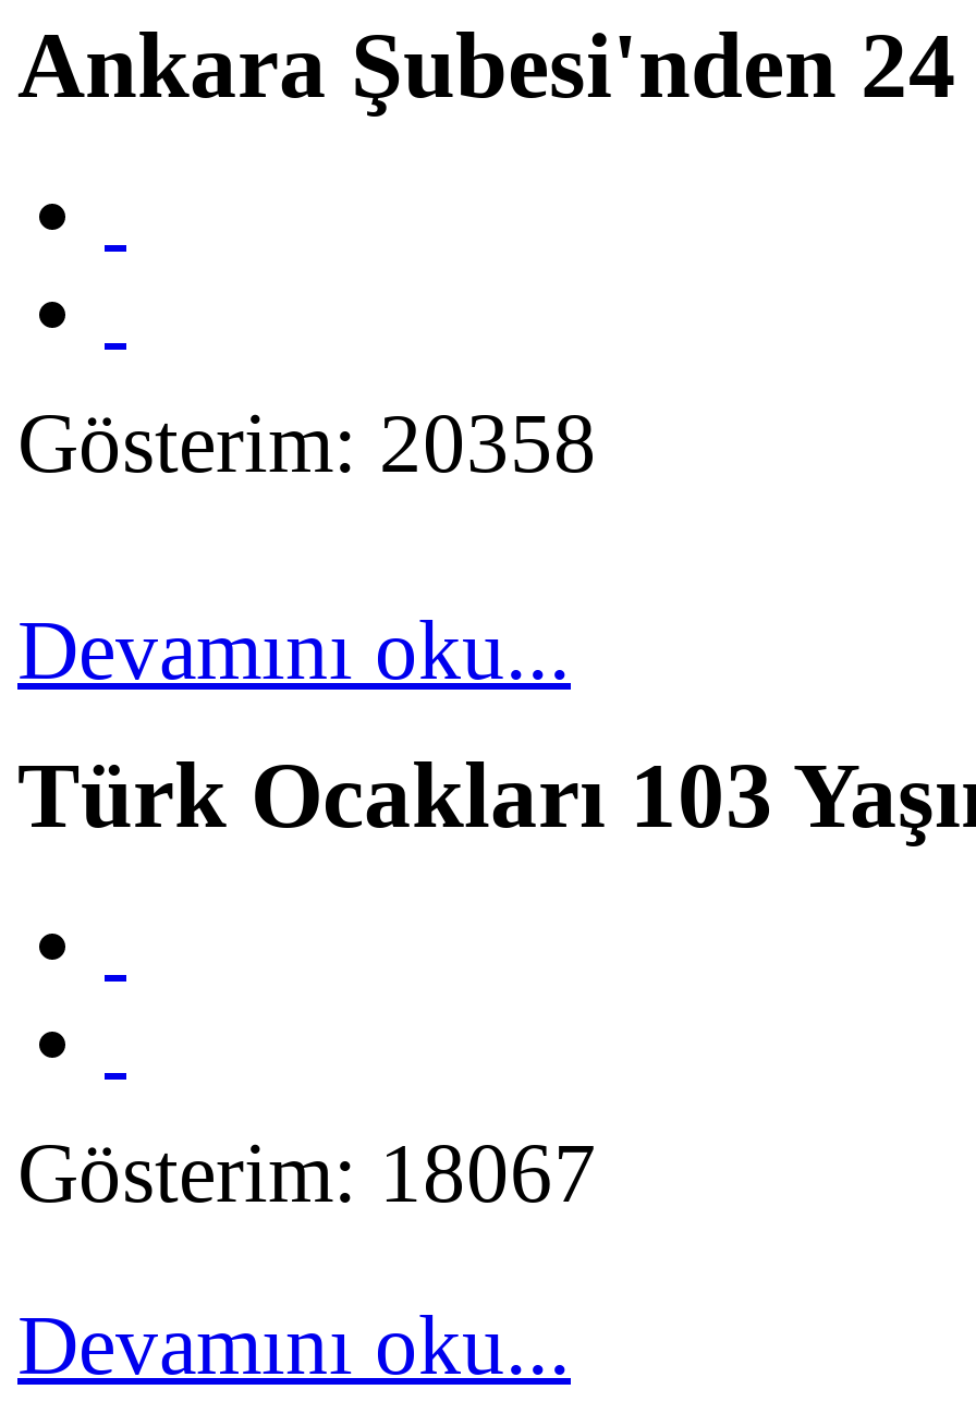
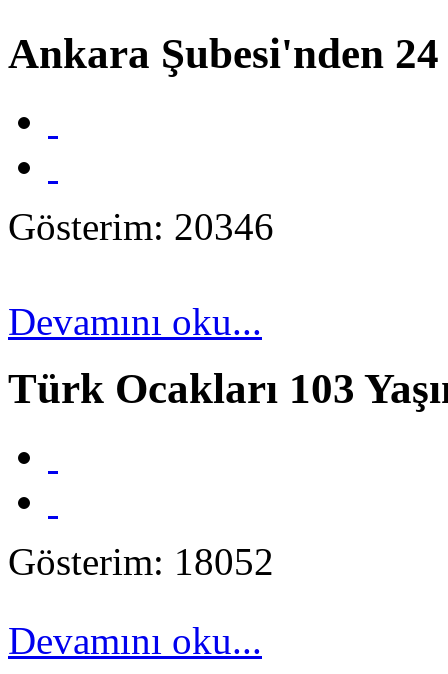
[17,395,597,489] Gösterim: 20358 -> [8,205,274,248] Gösterim: 20346
[17,1125,597,1218] Gösterim: 18067 -> [8,540,274,583] Gösterim: 18052

